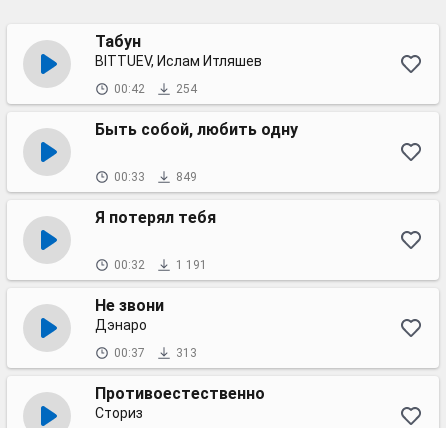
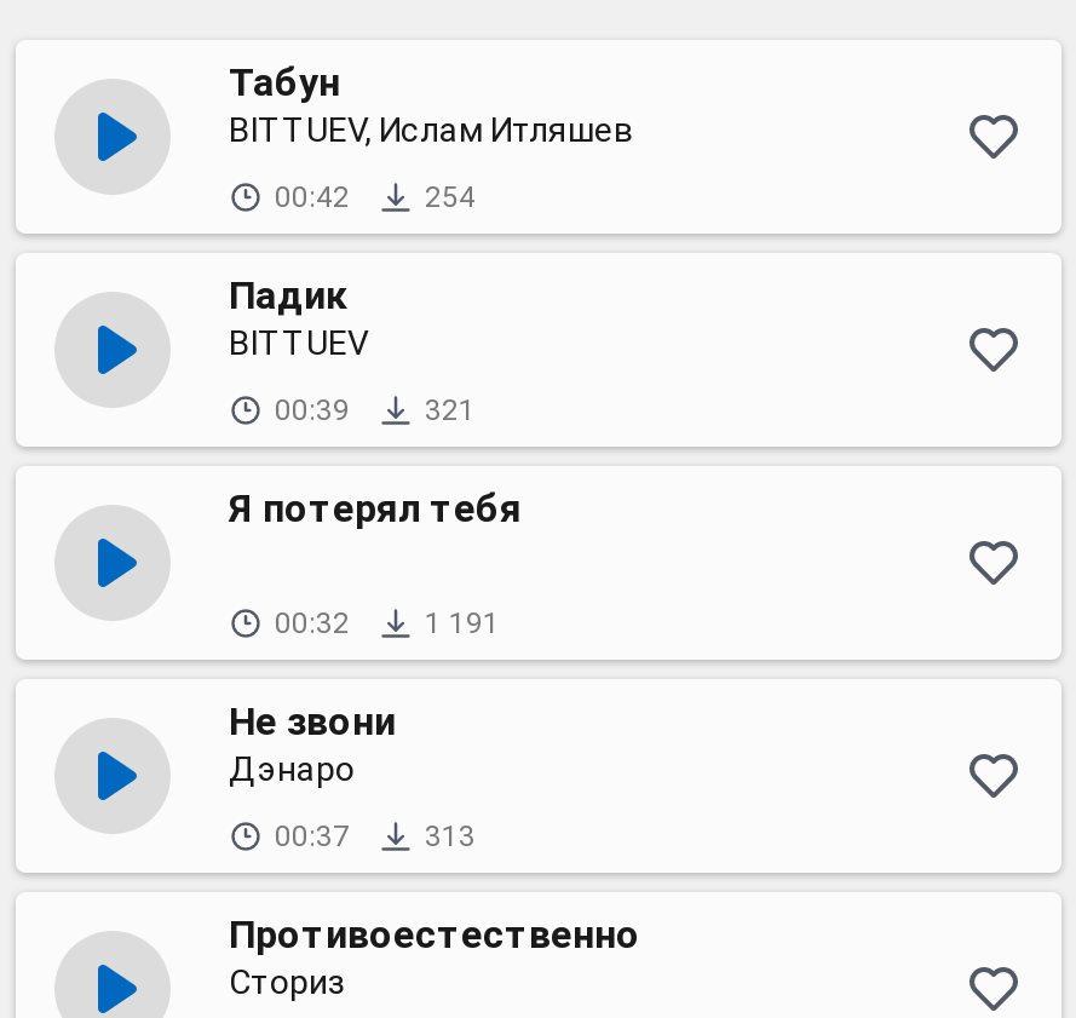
[95,120,298,139] Быть собой, любить одну -> [229,272,369,362] Падик | BITTUEV
[114,170,197,184] 00:33 | 849 -> [275,393,476,427] 00:39 | 321

